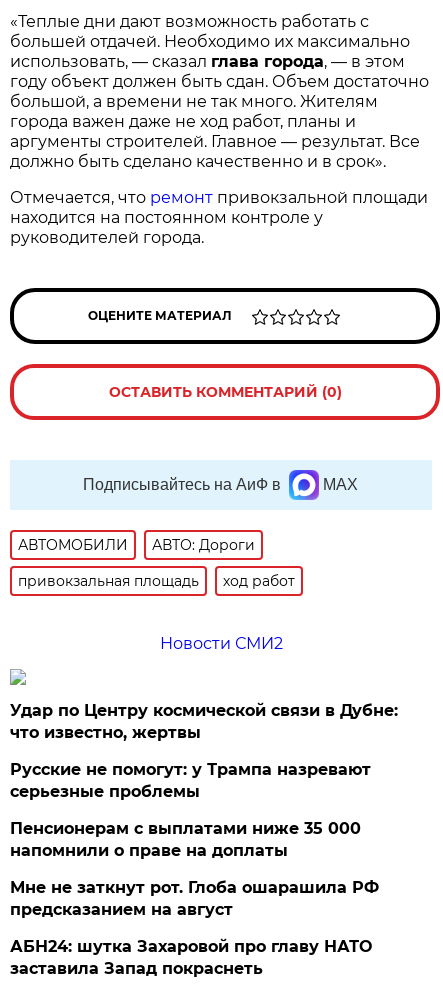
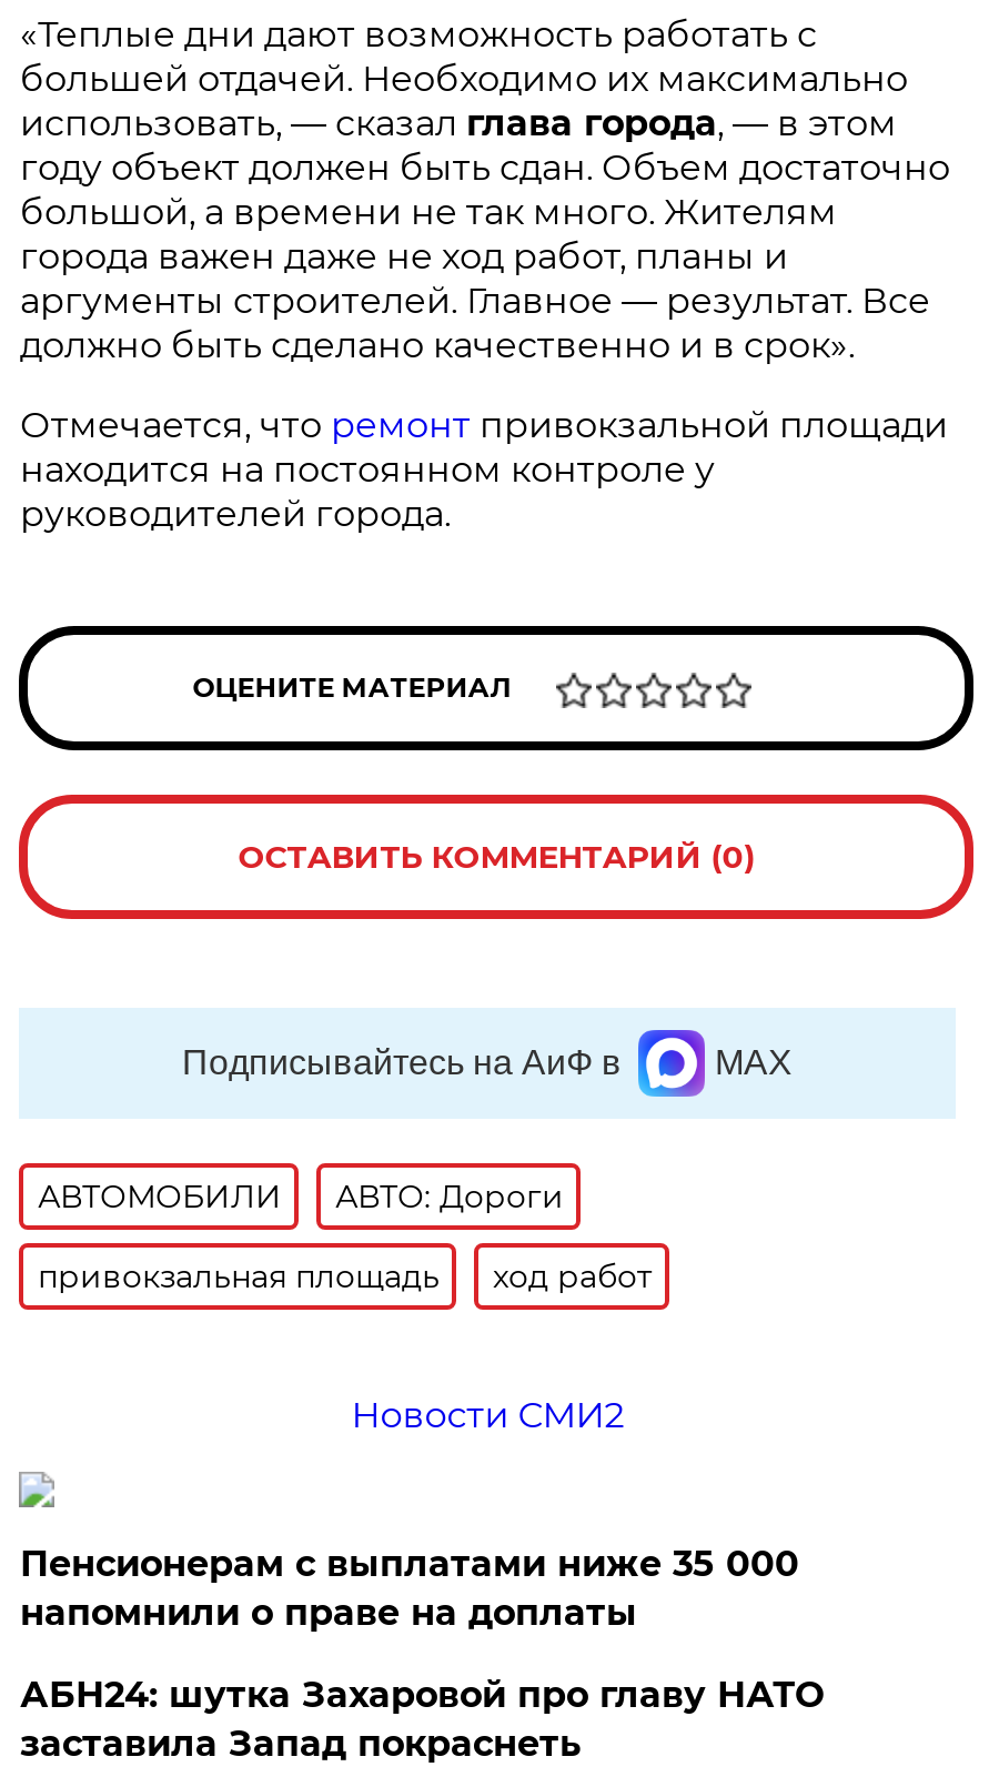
[10,701,398,801] Удар по Центру космической связи в Дубне: | что известно, жертвы | Русские не помогут: у Трампа назревают | серьезные проблемы -> none
[10,878,379,919] Мне не заткнут рот. Глоба ошарашила РФ | предсказанием на август -> none

